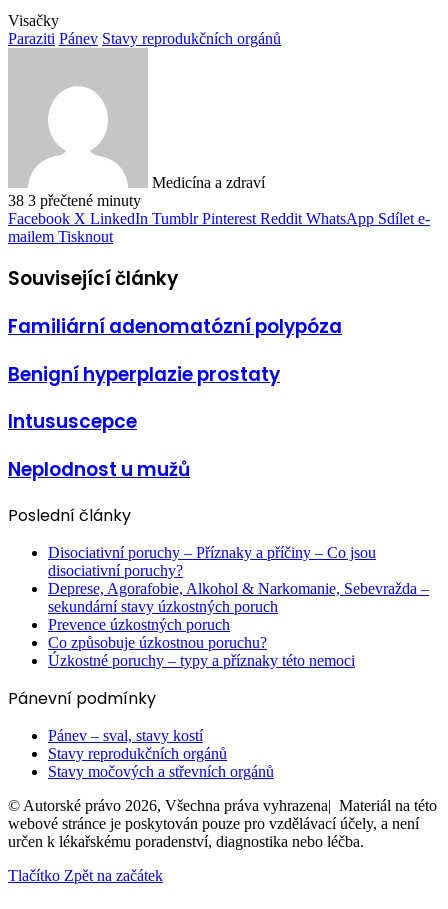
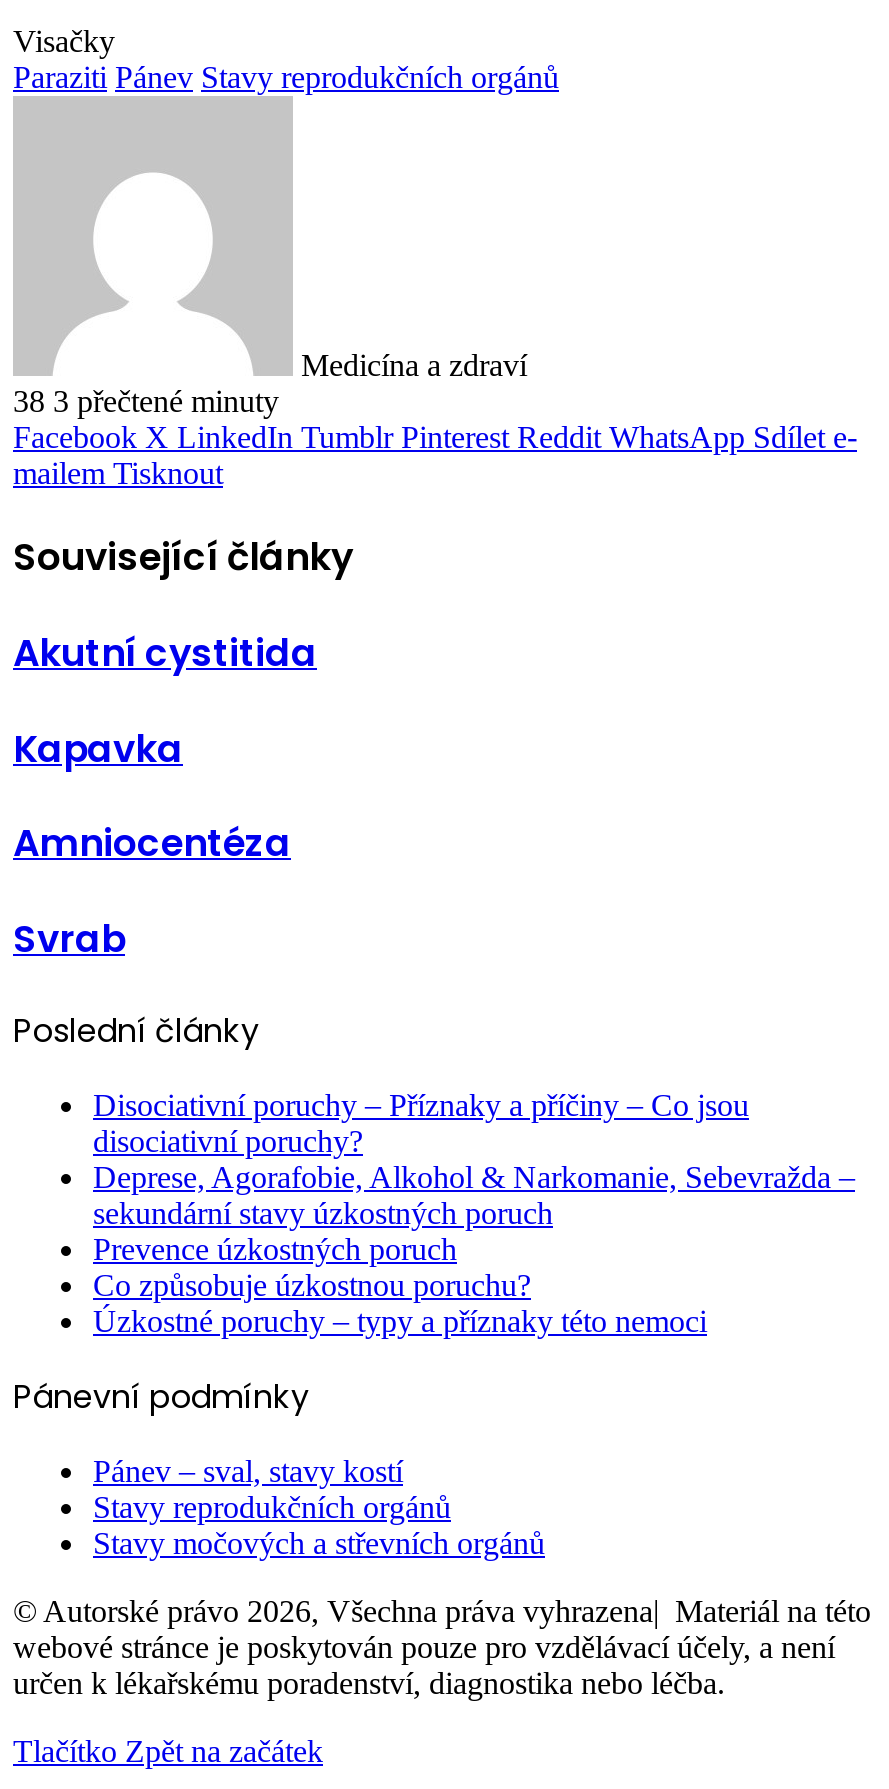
[8,313,342,340] Familiární adenomatózní polypóza -> [13,626,317,680] Akutní cystitida
[8,361,280,388] Benigní hyperplazie prostaty -> [13,722,183,776] Kapavka
[8,408,137,435] Intususcepce -> [13,817,291,871] Amniocentéza
[8,456,190,483] Neplodnost u mužů -> [13,912,125,966] Svrab

